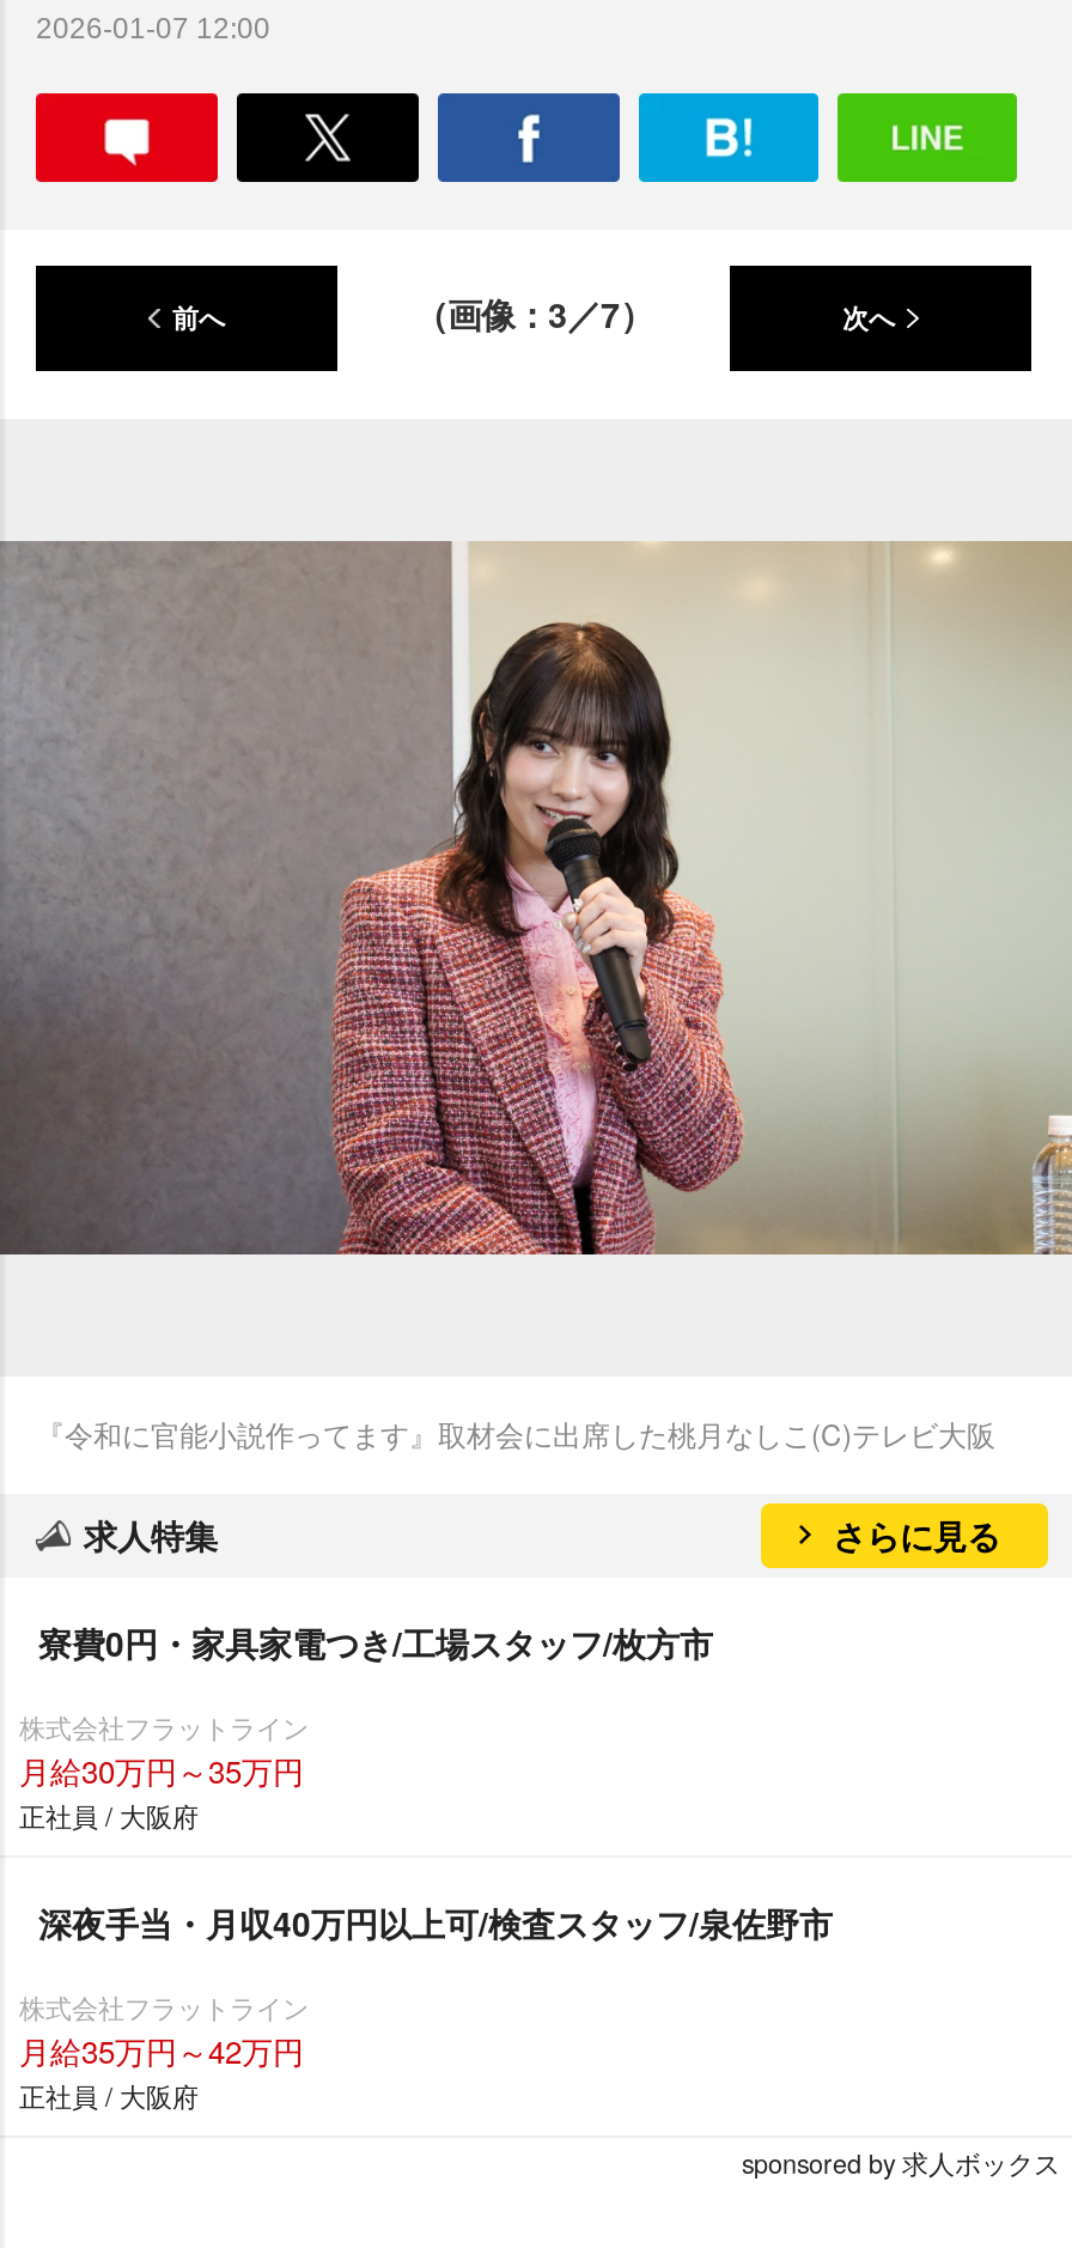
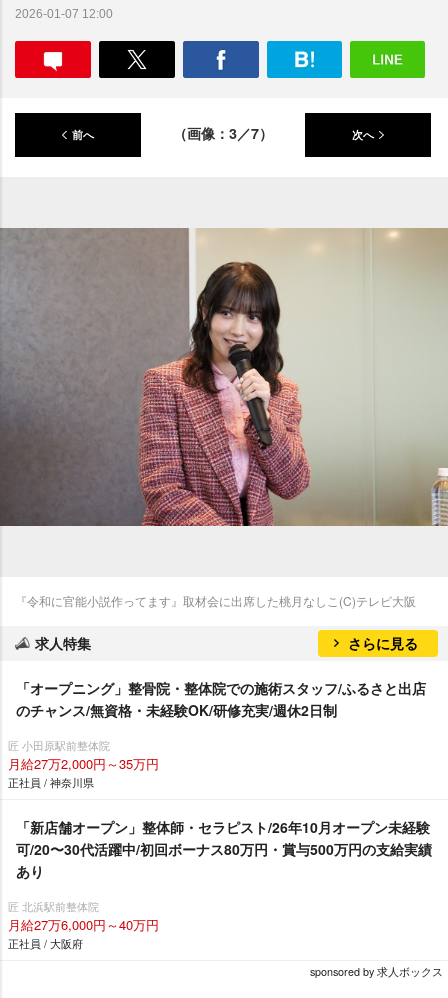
[38,1618,713,1666] 寮費0円・家具家電つき/工場スタッフ/枚方市 -> [16,678,426,720] 「オープニング」整骨院・整体院での施術スタッフ/ふるさと出店 | のチャンス/無資格・未経験OK/研修充実/週休2日制
[19,1709,309,1834] 株式会社フラットライン | 月給30万円～35万円 | 正社員 / 大阪府 -> [8,738,159,790] 匠 小田原駅前整体院 | 月給27万2,000円～35万円 | 正社員 / 神奈川県
[38,1898,833,1946] 深夜手当・月収40万円以上可/検査スタッフ/泉佐野市 -> [16,817,432,881] 「新店舗オープン」整体師・セラピスト/26年10月オープン未経験 | 可/20〜30代活躍中/初回ボーナス80万円・賞与500万円の支給実績 | あり
[19,1989,309,2073] 株式会社フラットライン | 月給35万円～42万円 -> [8,899,159,934] 匠 北浜駅前整体院 | 月給27万6,000円～40万円

